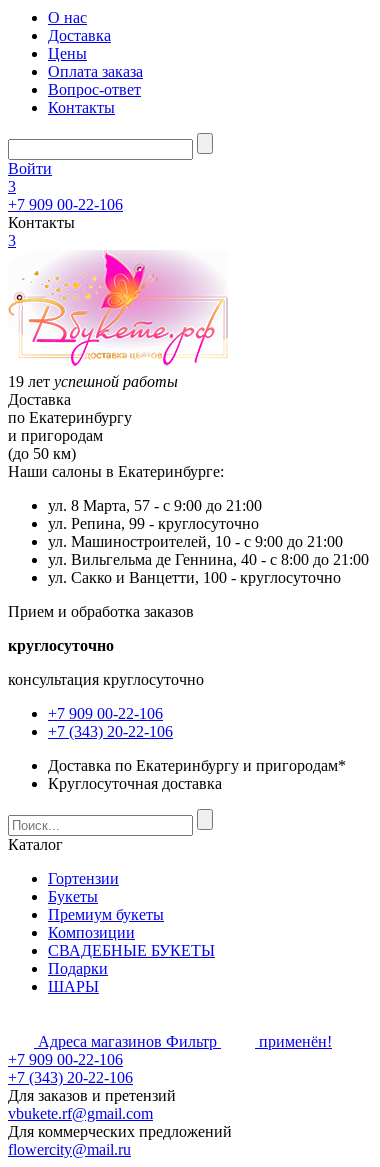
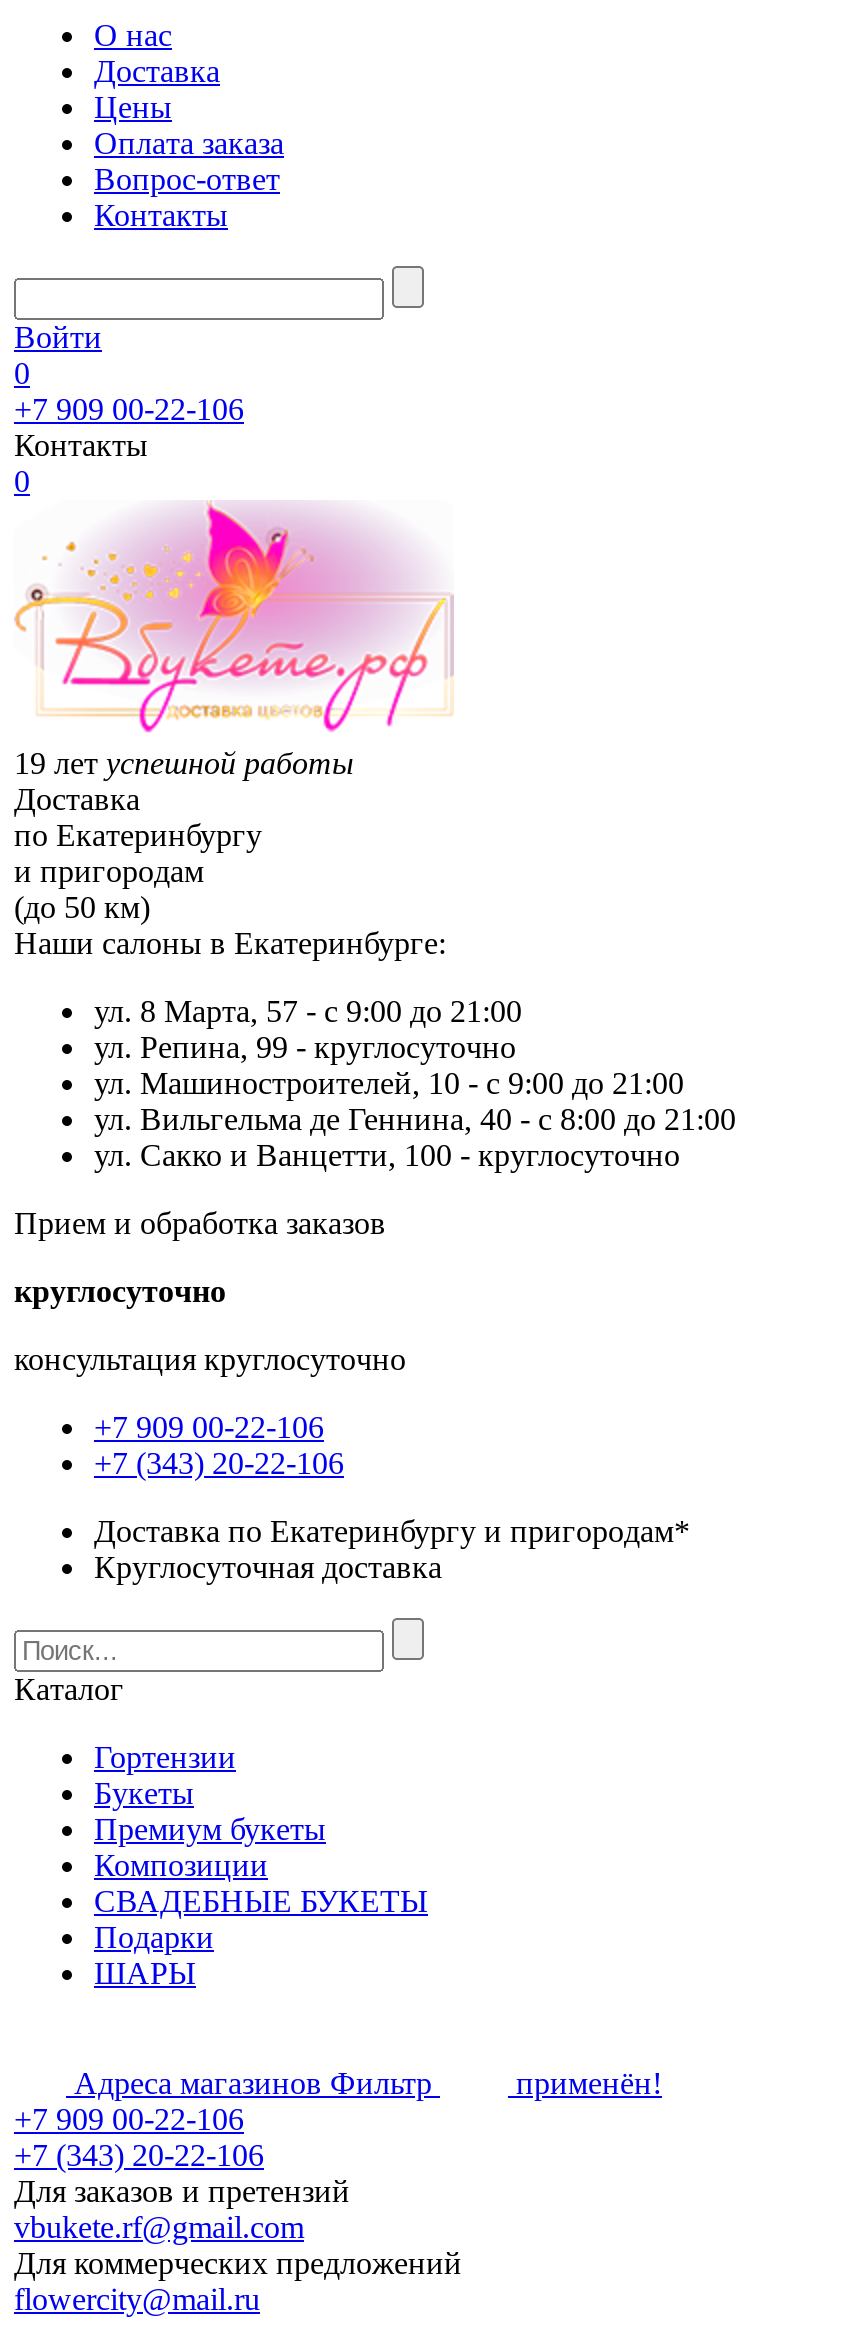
[8,178,16,195] 3 -> [14,356,30,390] 0
[8,232,16,249] 3 -> [14,464,30,498] 0

